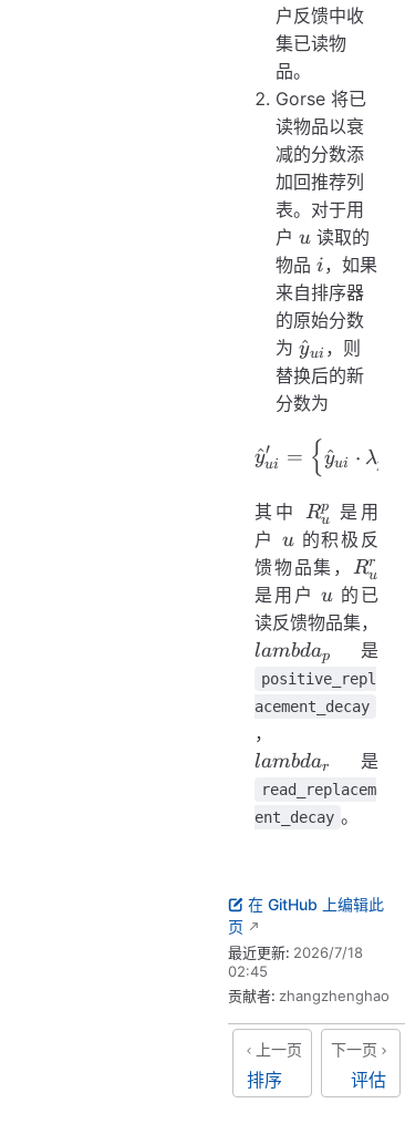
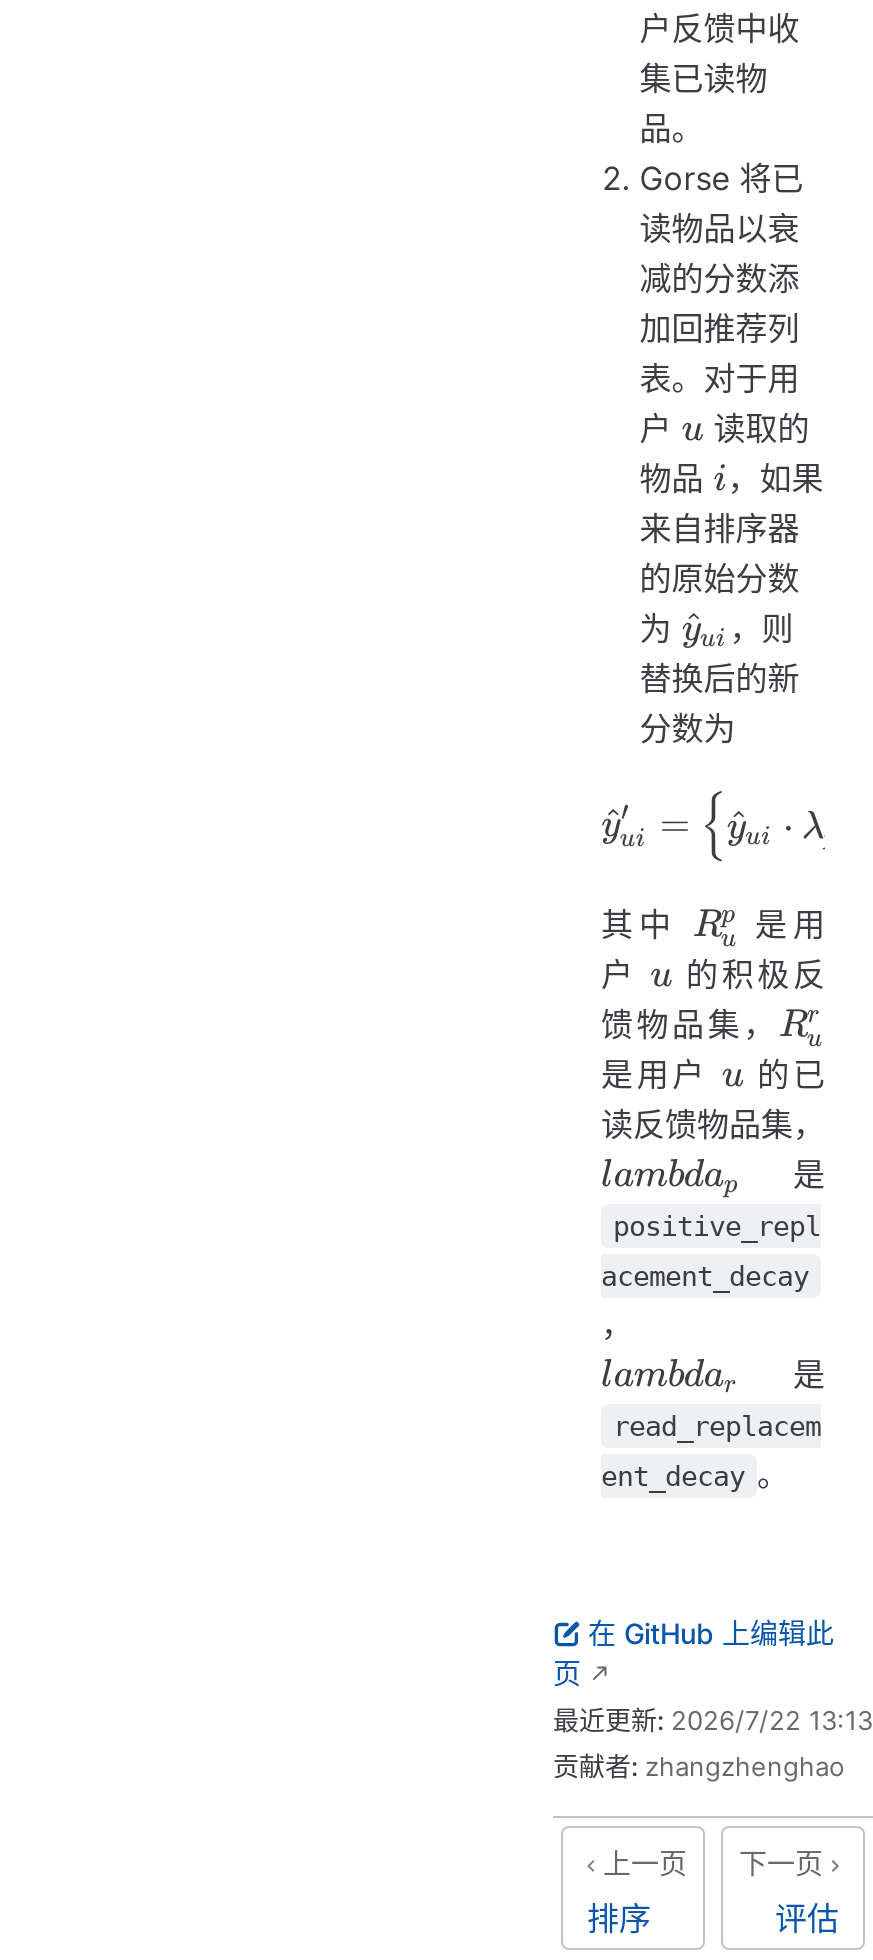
[228,943,363,980] 最近更新: 2026/7/18 | 02:45 -> [553,1704,873,1736] 最近更新: 2026/7/22 13:13

